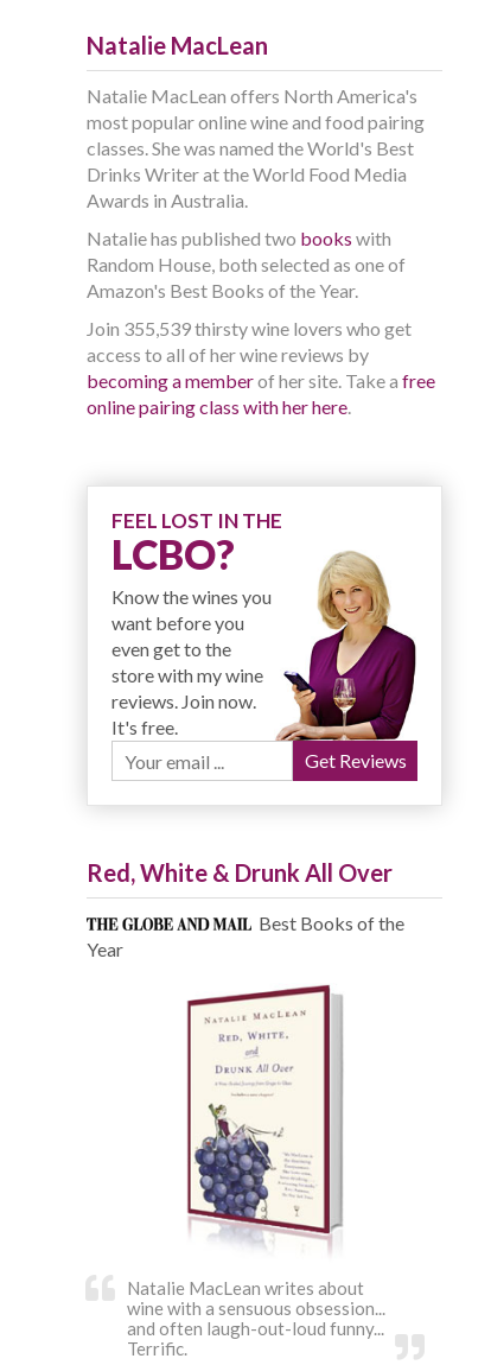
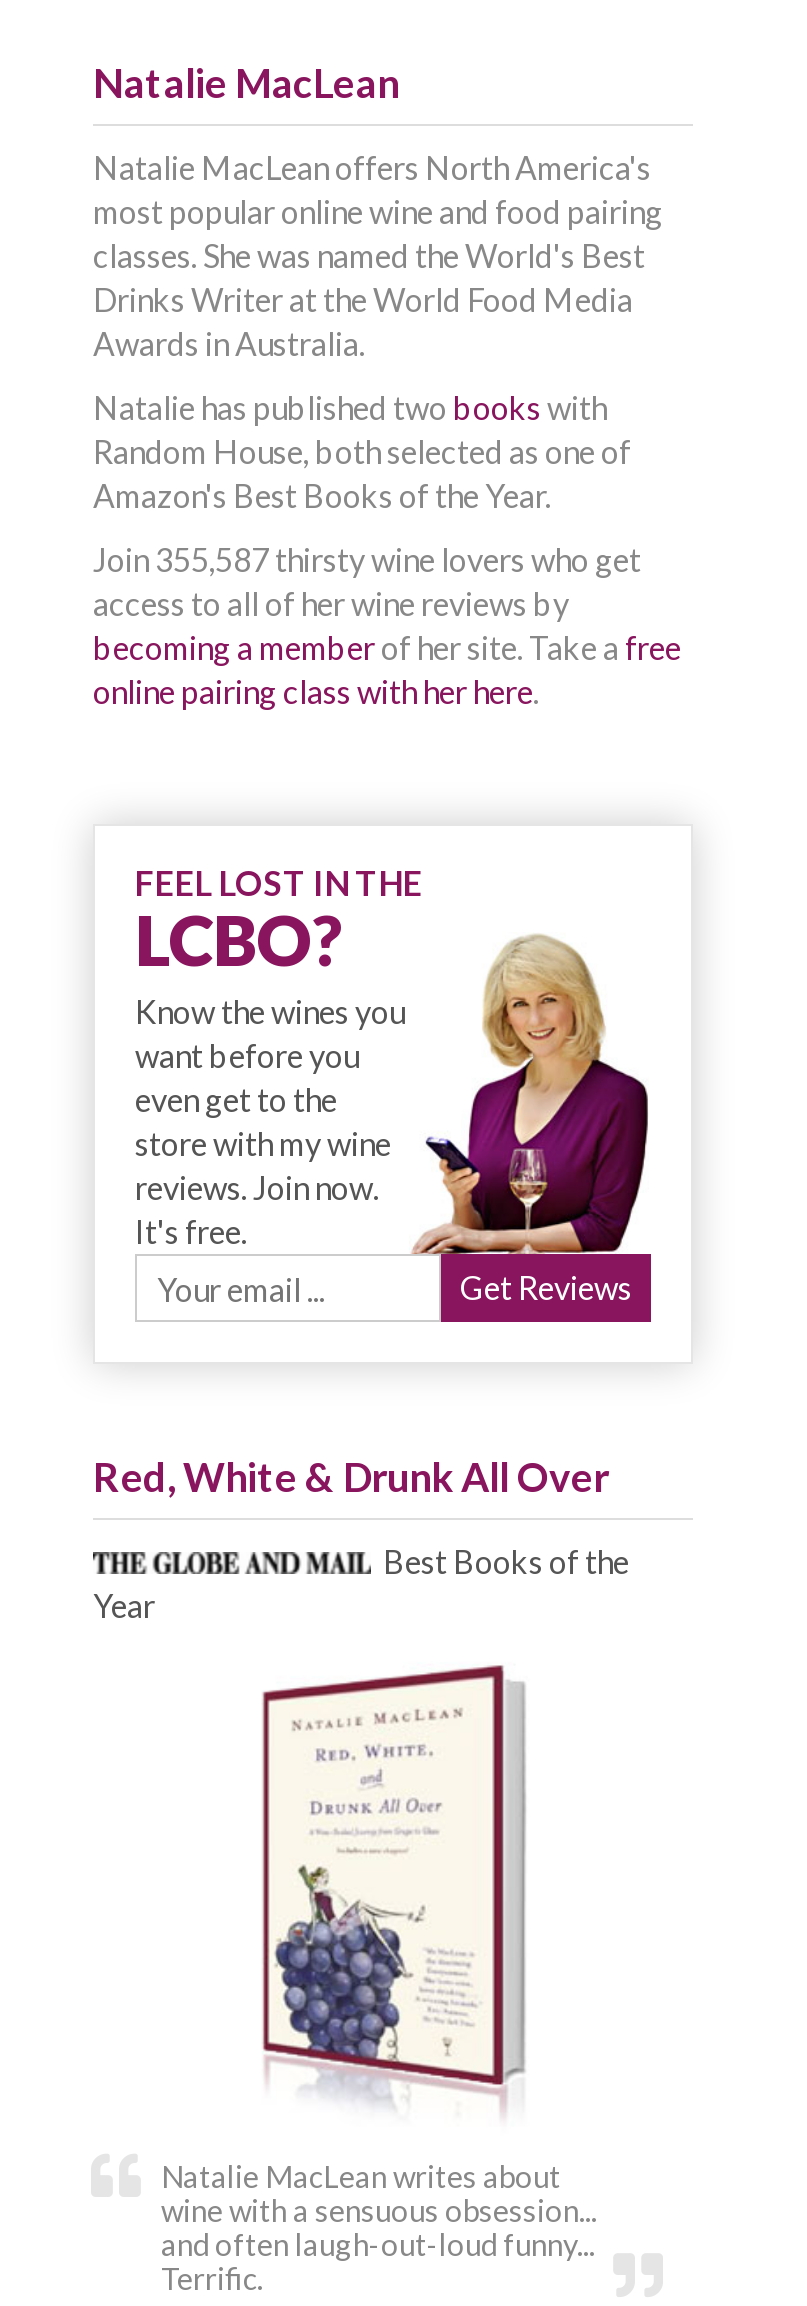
[87,318,412,340] Join 355,539 thirsty wine lovers who get -> [93,541,641,579] Join 355,587 thirsty wine lovers who get

